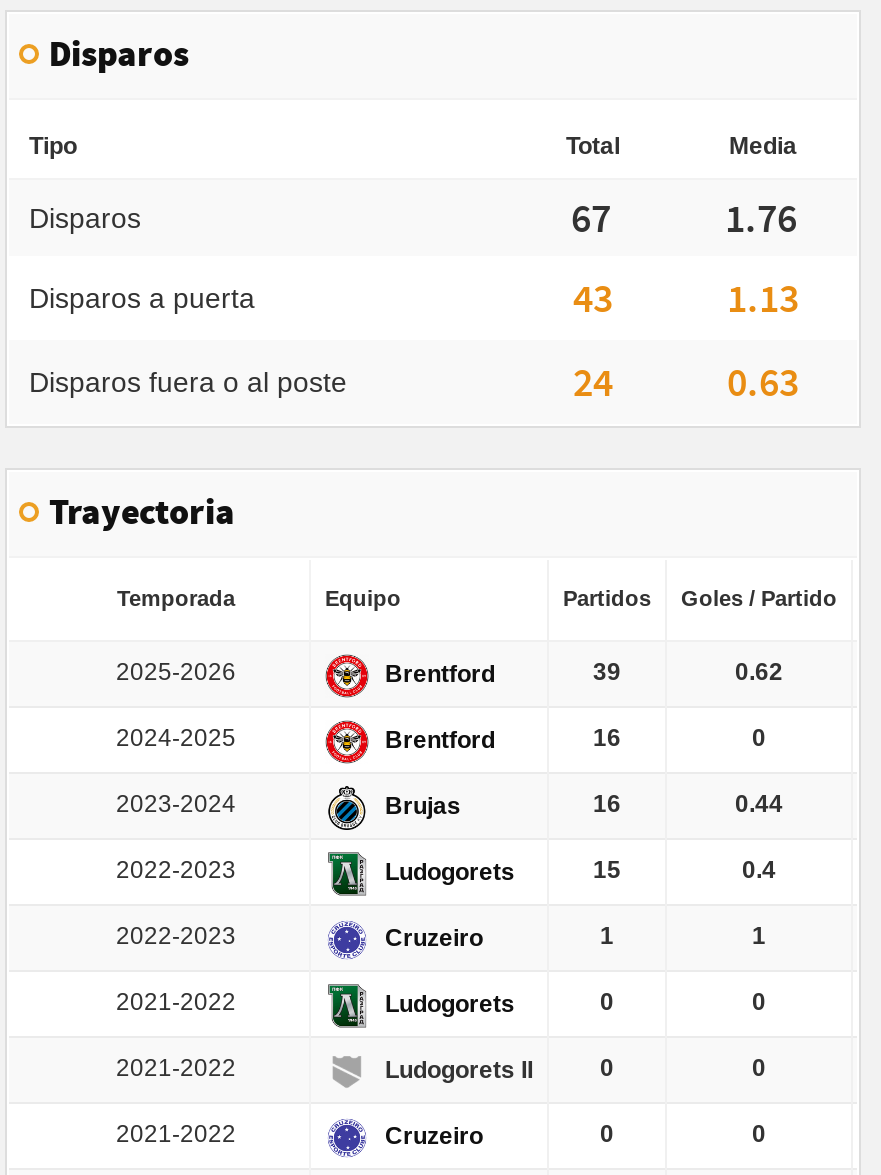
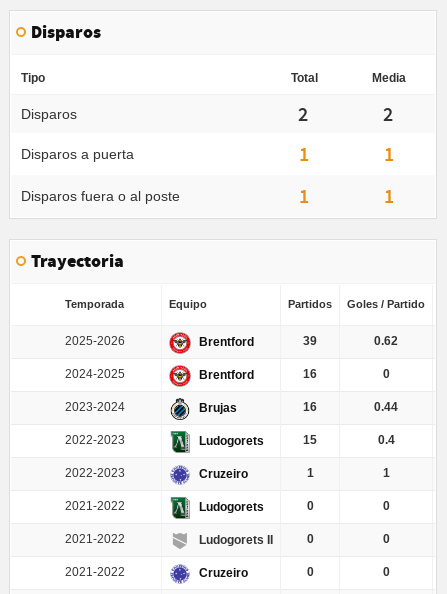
[571,192,611,244] 67 -> [298,101,308,127] 2
[725,192,797,244] 1.76 -> [383,101,393,127] 2
[573,272,613,324] 43 -> [299,141,309,167] 1
[727,272,799,324] 1.13 -> [384,141,394,167] 1
[573,356,613,408] 24 -> [299,183,309,209] 1
[727,356,799,408] 0.63 -> [384,183,394,209] 1

